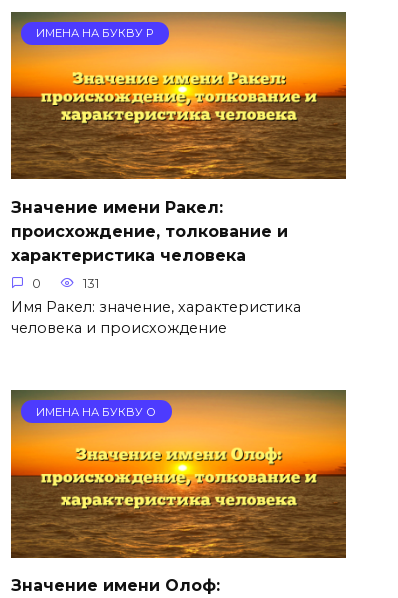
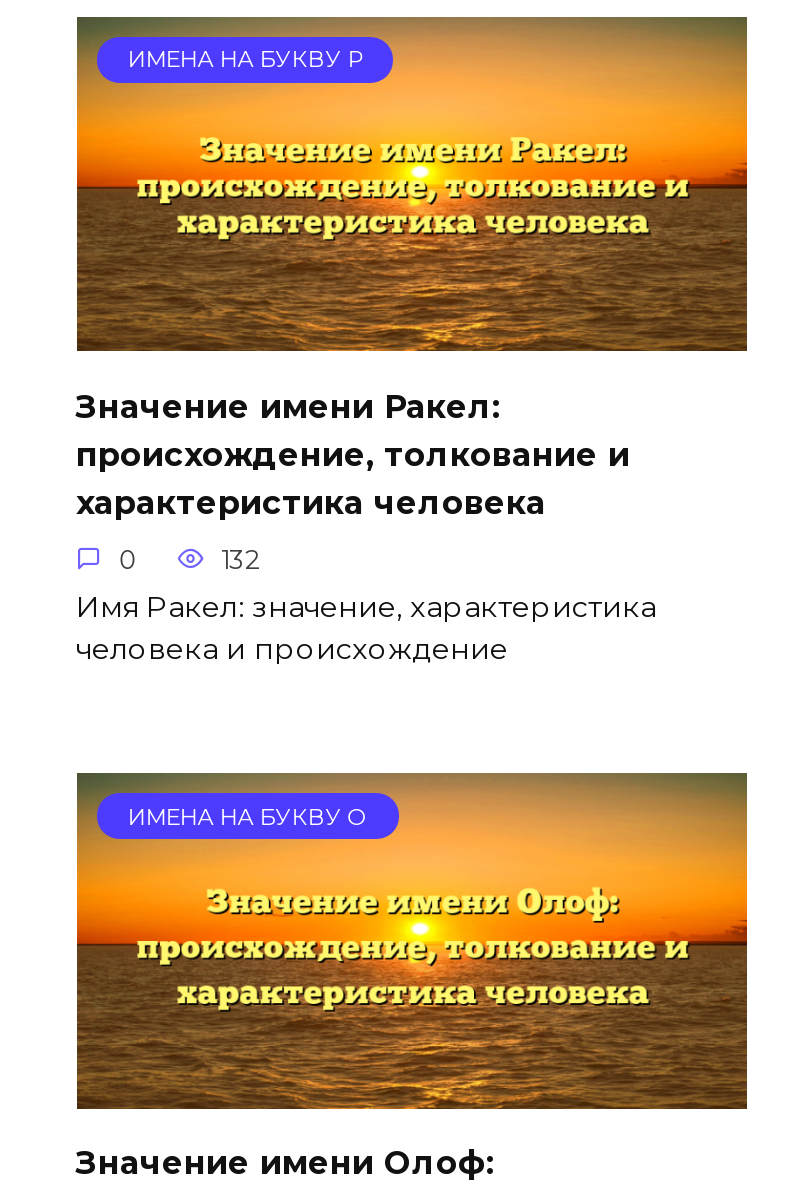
[83,276,99,291] 131 -> [221,545,259,575] 132

